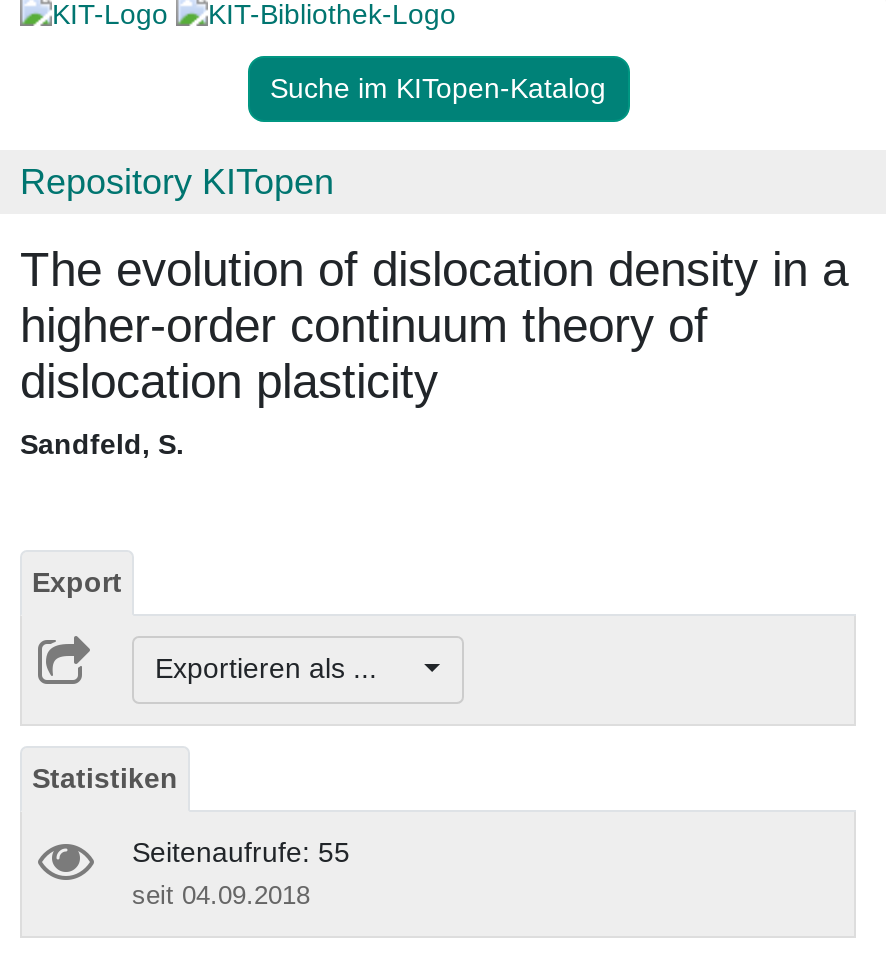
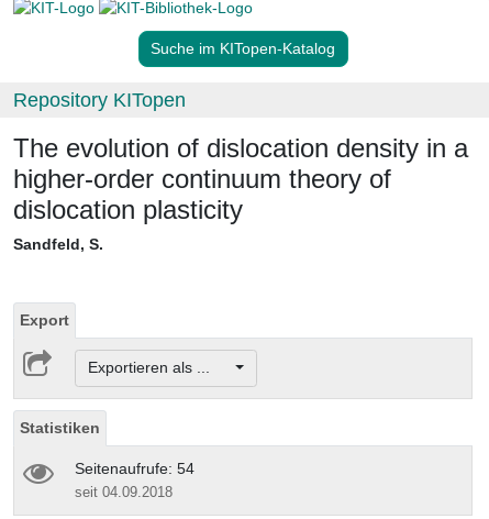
[132,835,350,867] Seitenaufrufe: 55 -> [75,459,195,477] Seitenaufrufe: 54

